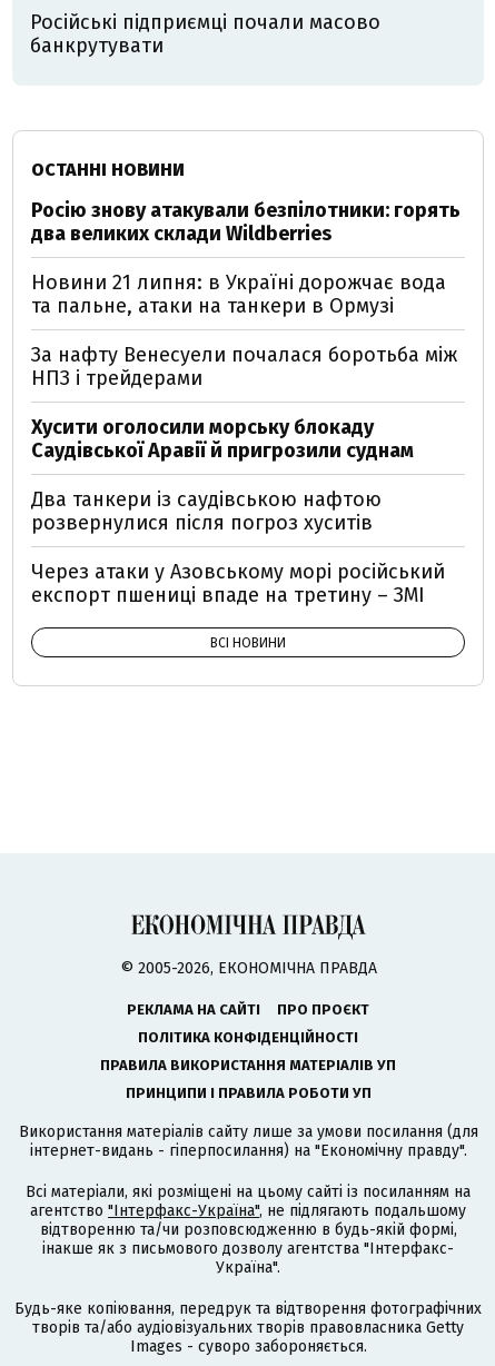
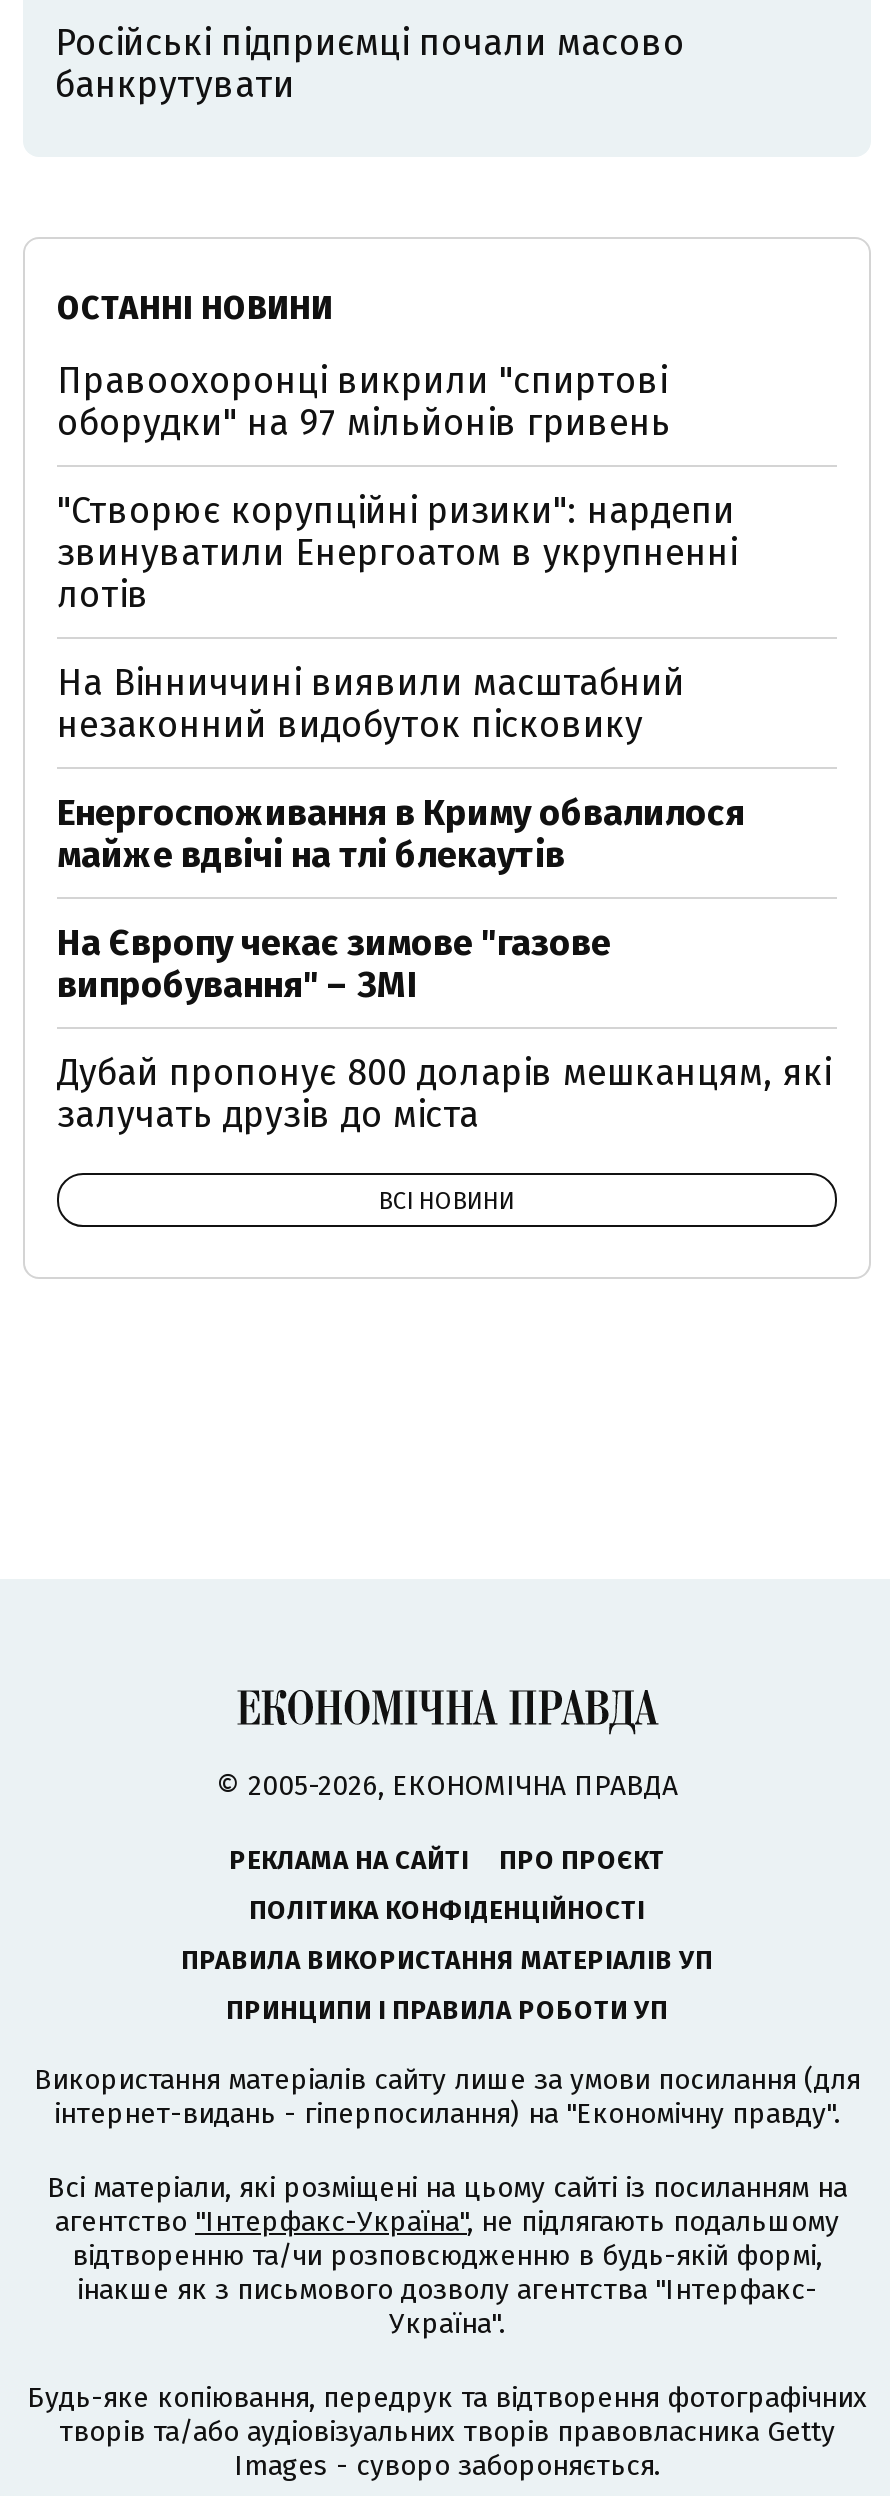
[31,198,461,246] Росію знову атакували безпілотники: горять | два великих склади Wildberries -> [57,359,671,445] Правоохоронці викрили "спиртові | оборудки" на 97 мільйонів гривень
[31,270,446,318] Новини 21 липня: в Україні дорожчає вода | та пальне, атаки на танкери в Ормузі -> [57,489,737,617] "Створює корупційні ризики": нардепи | звинуватили Енергоатом в укрупненні | лотів
[31,343,457,390] За нафту Венесуели почалася боротьба між | НПЗ і трейдерами -> [57,661,685,747] На Вінниччині виявили масштабний | незаконний видобуток пісковику
[31,415,414,463] Хусити оголосили морську блокаду | Саудівської Аравії й пригрозили суднам -> [57,791,745,877] Енергоспоживання в Криму обвалилося | майже вдвічі на тлі блекаутів
[31,487,382,535] Два танкери із саудівською нафтою | розвернулися після погроз хуситів -> [57,921,611,1007] На Європу чекає зимове "газове | випробування" – ЗМІ
[31,560,445,607] Через атаки у Азовському морі російський | експорт пшениці впаде на третину – ЗМІ -> [57,1051,831,1137] Дубай пропонує 800 доларів мешканцям, які | залучать друзів до міста

